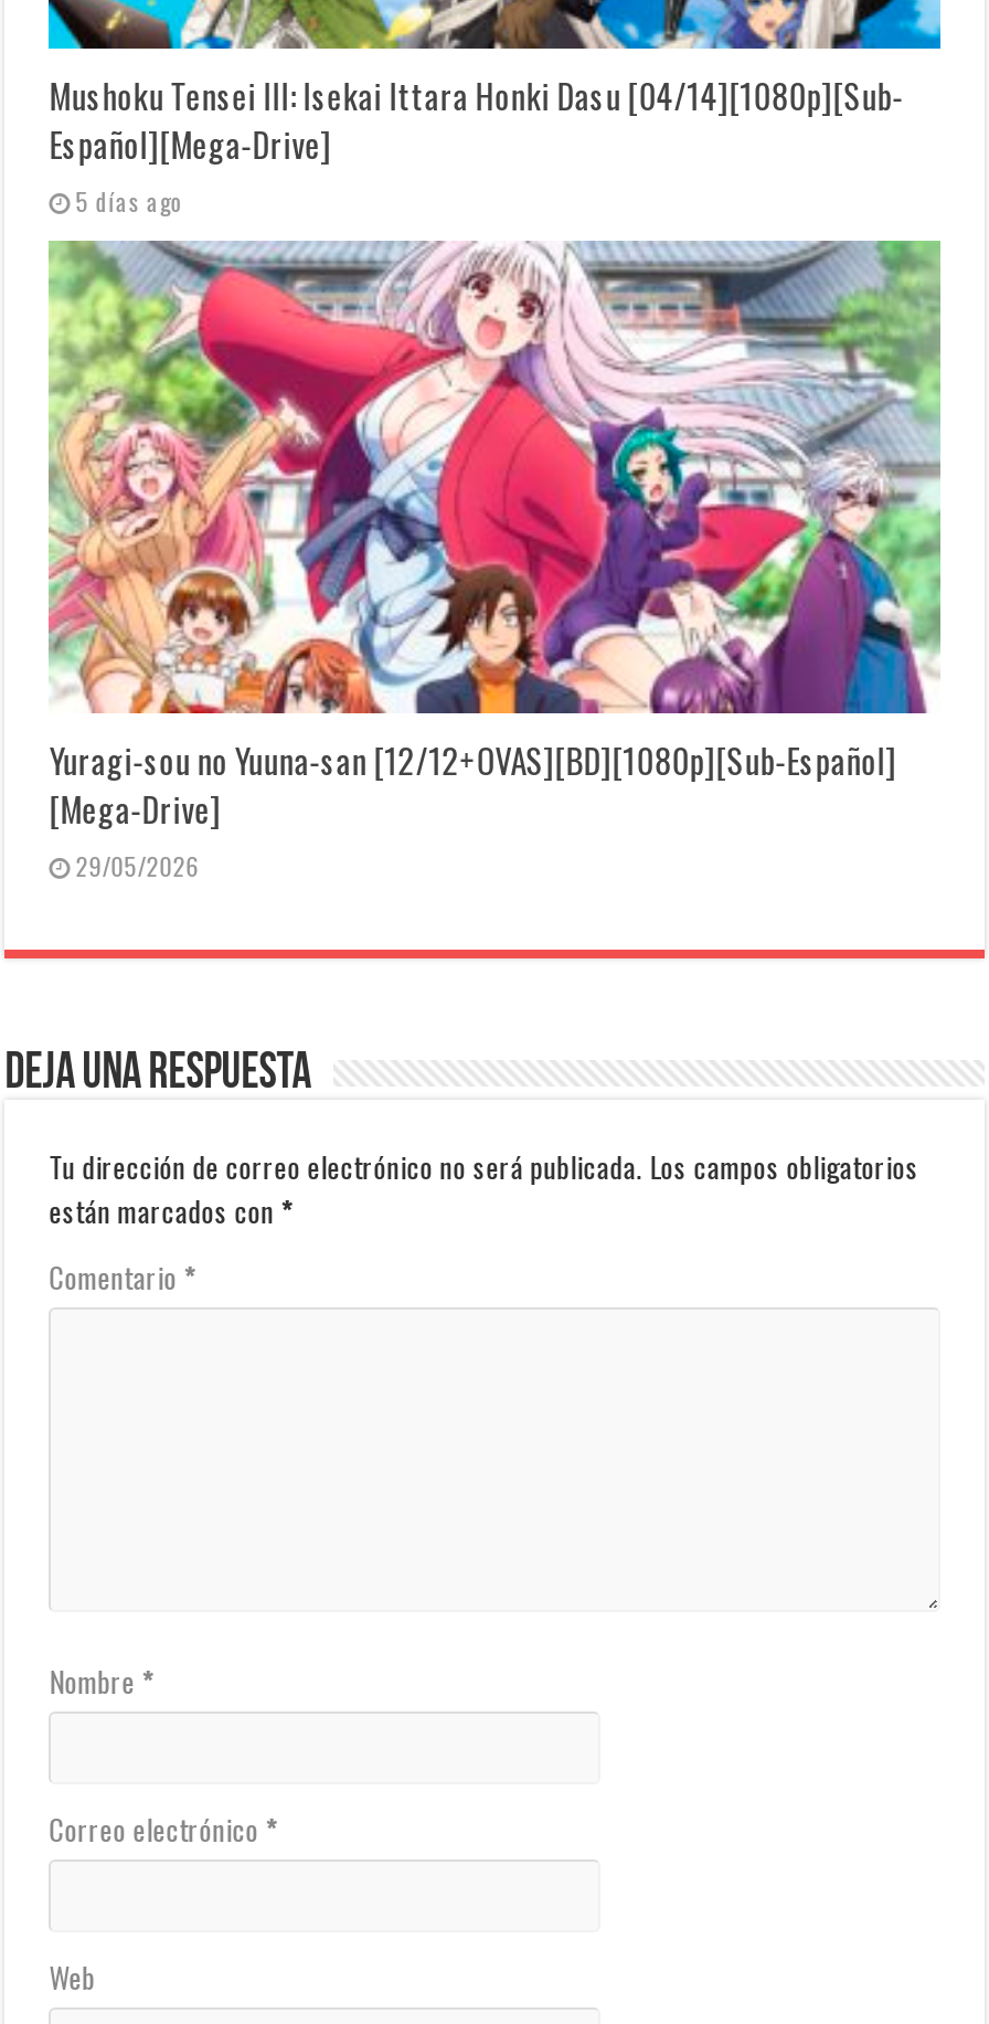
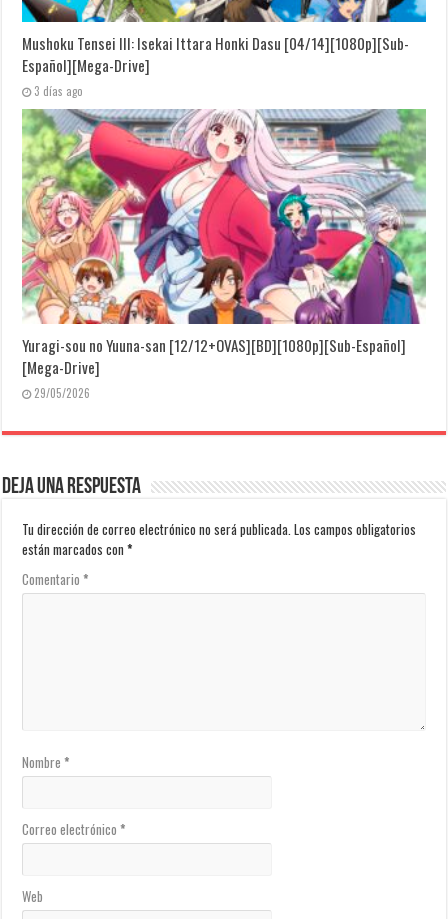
[75,183,184,218] 5 días ago -> [34,83,83,99] 3 días ago

